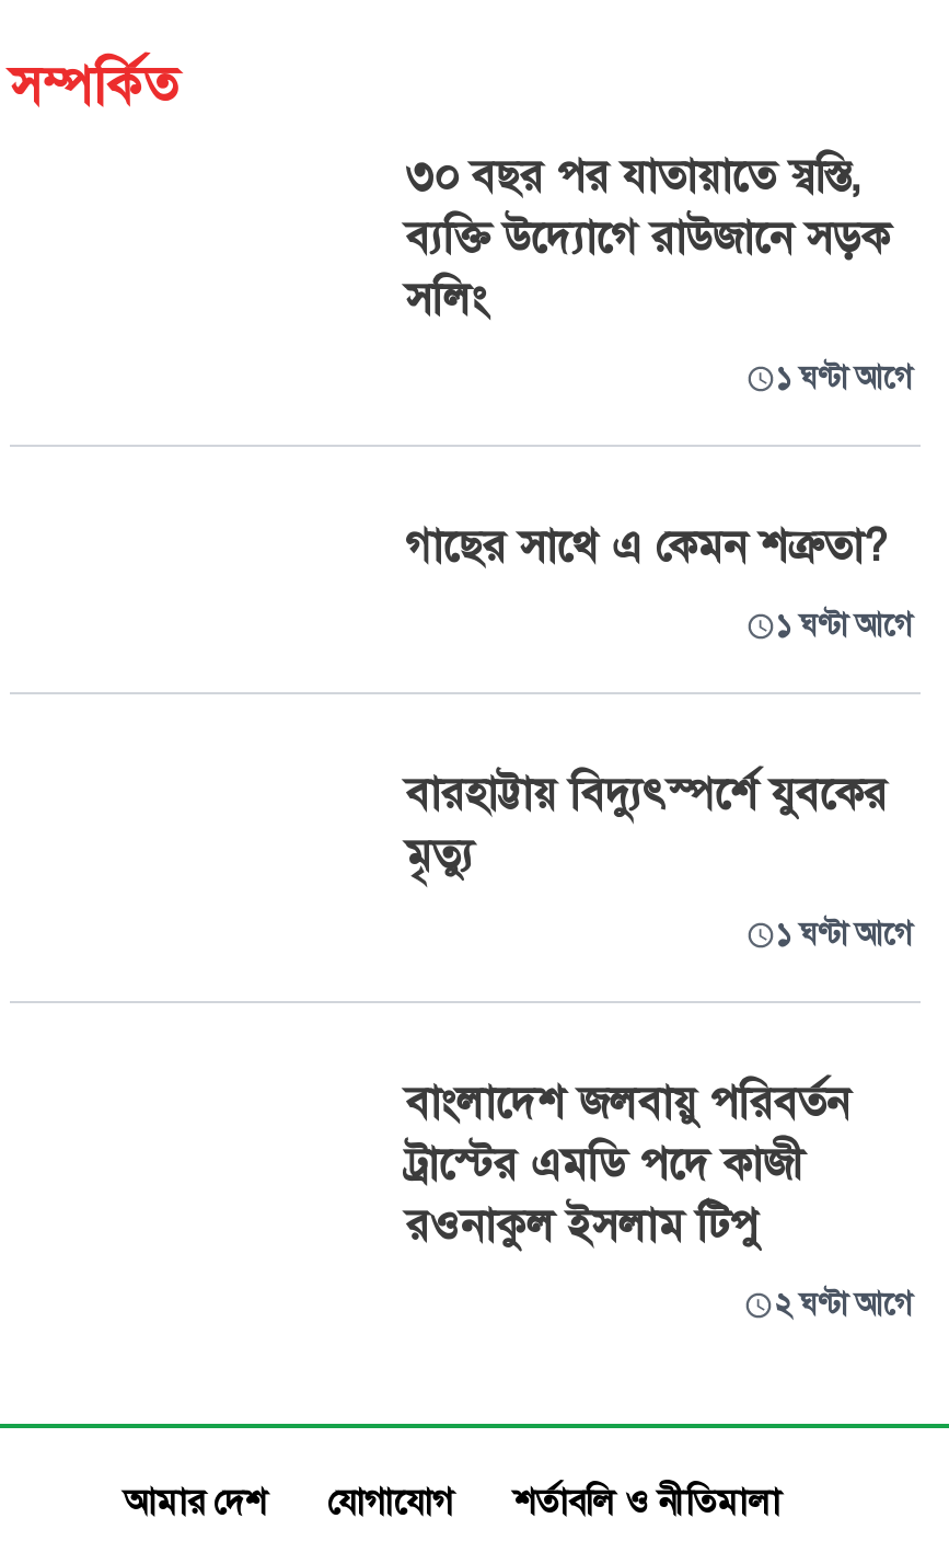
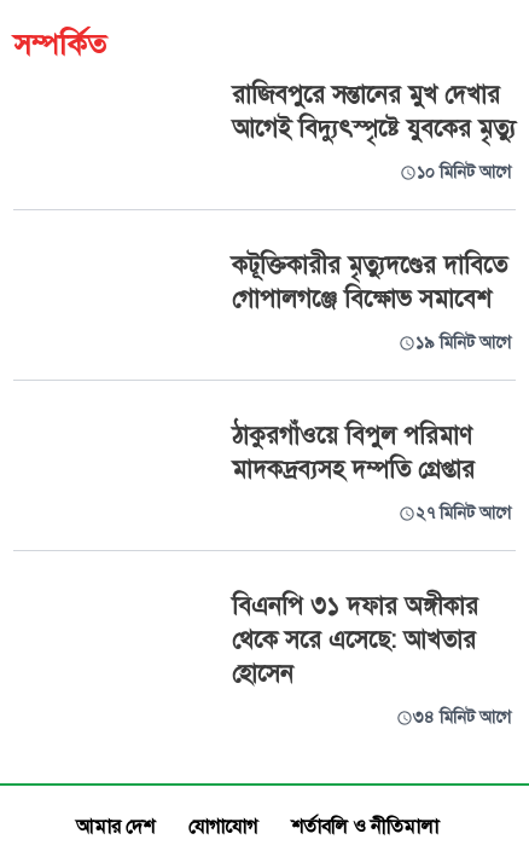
[406,149,889,326] ৩০ বছর পর যাতায়াতে স্বস্তি, | ব্যক্তি উদ্যোগে রাউজানে সড়ক | সলিং -> [232,80,515,144] রাজিবপুরে সন্তানের মুখ দেখার | আগেই বিদ্যুৎস্পৃষ্টে যুবকের মৃত্যু
[776,359,912,396] ১ ঘণ্টা আগে -> [417,162,511,183] ১০ মিনিট আগে
[406,519,889,574] গাছের সাথে এ কেমন শত্রুতা? -> [232,250,507,314] কটূক্তিকারীর মৃত্যুদণ্ডের দাবিতে | গোপালগঞ্জে বিক্ষোভ সমাবেশ
[776,607,912,644] ১ ঘণ্টা আগে -> [415,332,511,353] ১৯ মিনিট আগে
[406,767,887,883] বারহাট্টায় বিদ্যুৎস্পর্শে যুবকের | মৃত্যু -> [232,421,474,485] ঠাকুরগাঁওয়ে বিপুল পরিমাণ | মাদকদ্রব্যসহ দম্পতি গ্রেপ্তার
[776,916,912,953] ১ ঘণ্টা আগে -> [415,503,511,523] ২৭ মিনিট আগে
[406,1076,850,1253] বাংলাদেশ জলবায়ু পরিবর্তন | ট্রাস্টের এমডি পদে কাজী | রওনাকুল ইসলাম টিপু -> [232,591,478,689] বিএনপি ৩১ দফার অঙ্গীকার | থেকে সরে এসেছে: আখতার | হোসেন
[774,1286,912,1323] ২ ঘণ্টা আগে -> [413,707,511,728] ৩৪ মিনিট আগে

